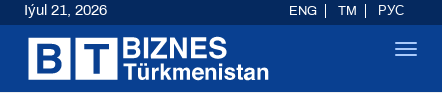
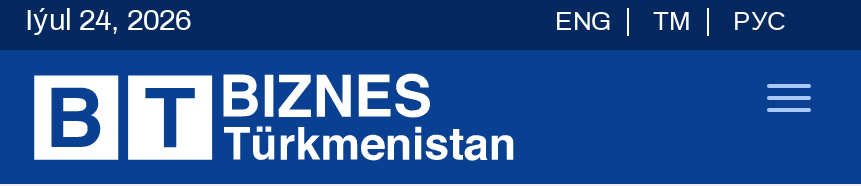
[24,2,107,18] Iýul 21, 2026 -> [25,4,191,36] Iýul 24, 2026

